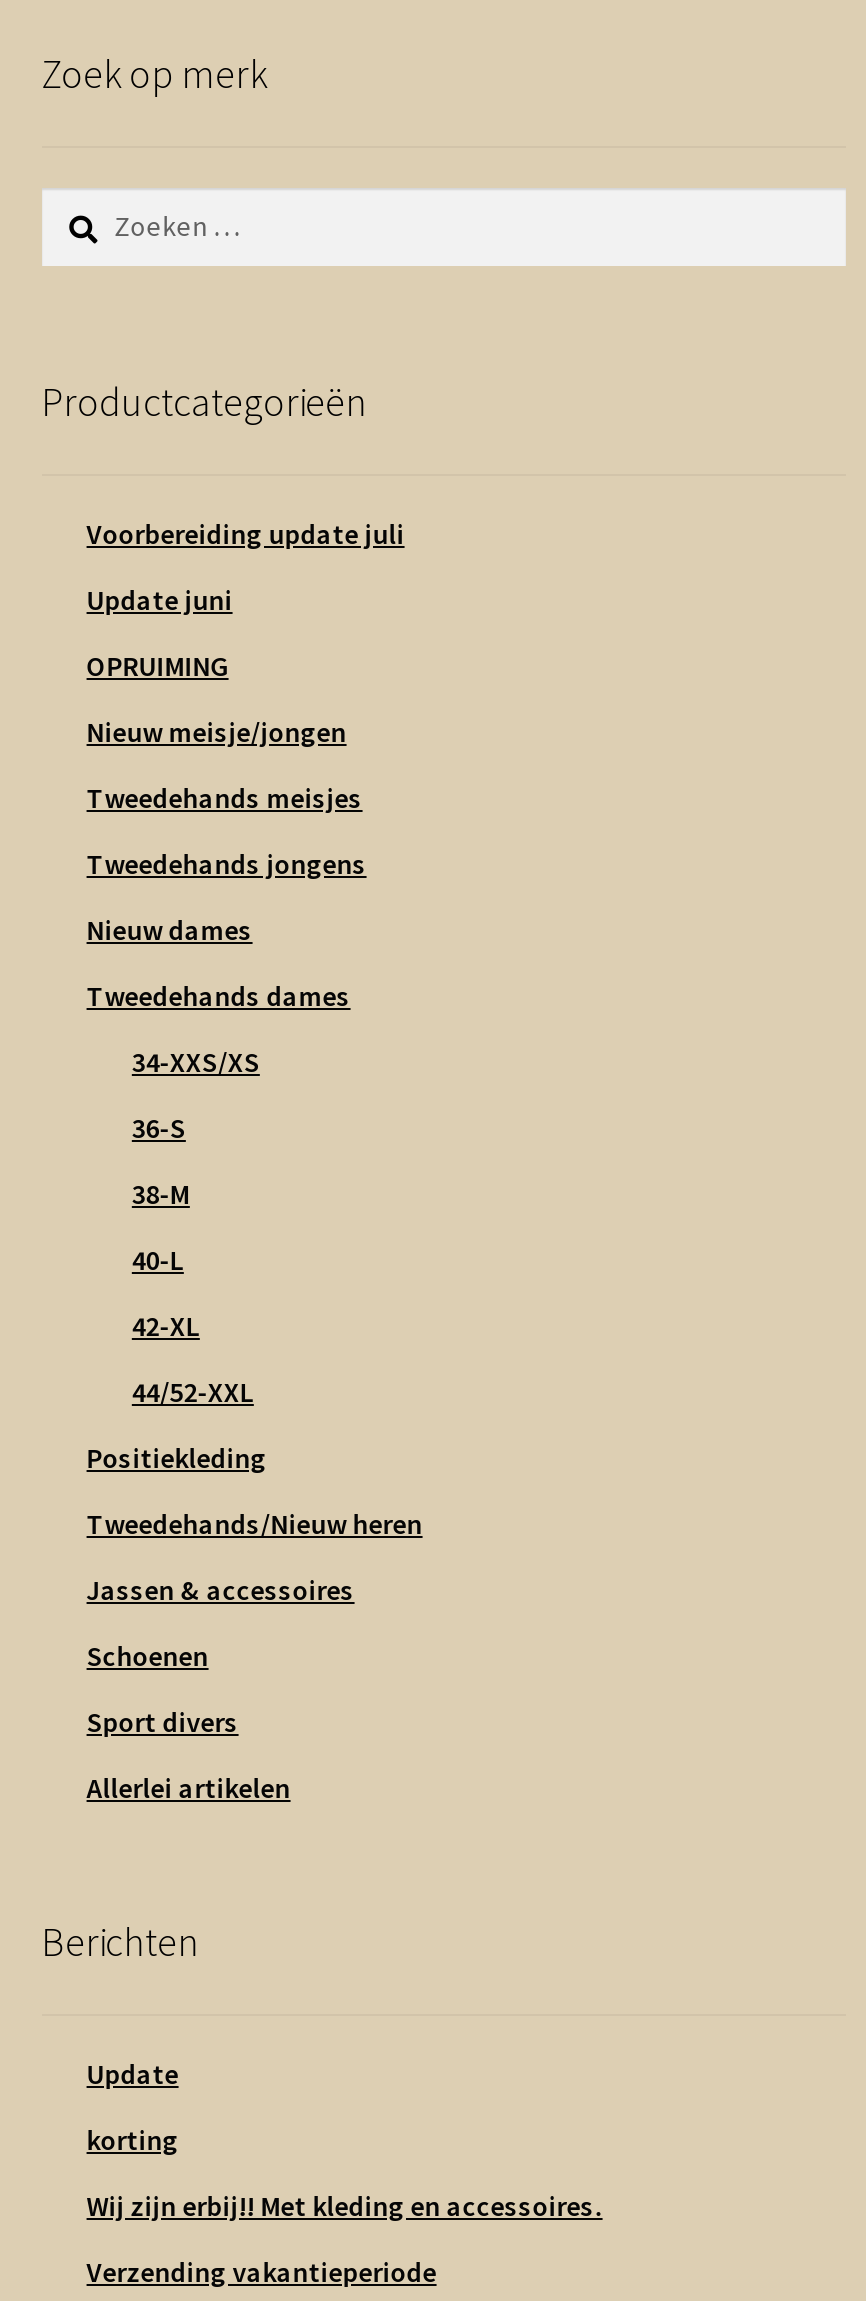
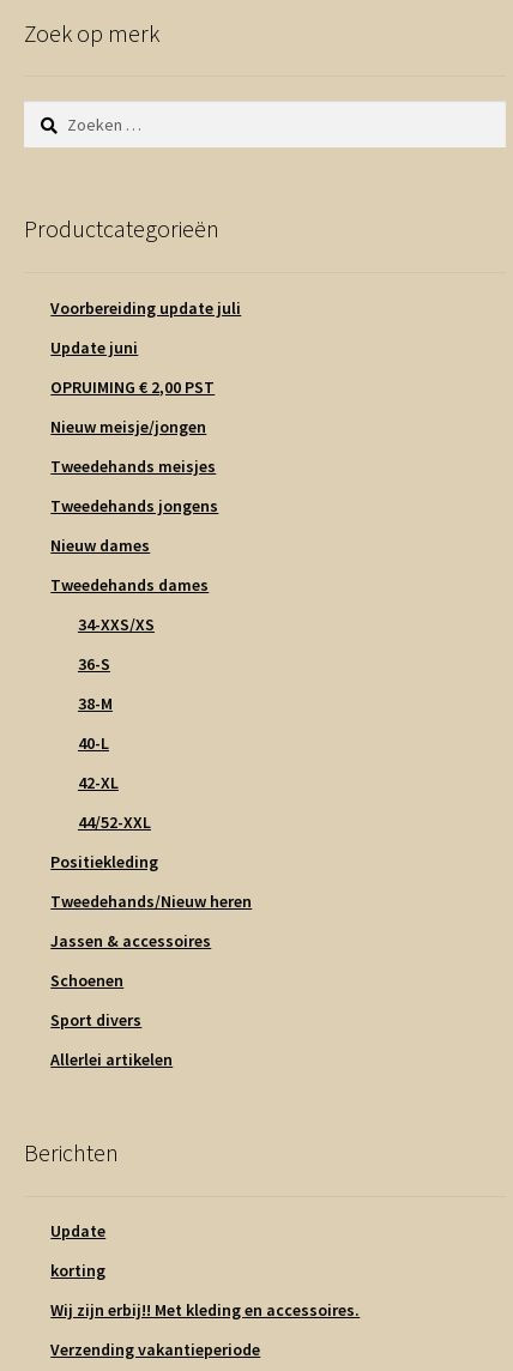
[87,647,229,683] OPRUIMING -> [51,376,215,398] OPRUIMING € 2,00 PST

